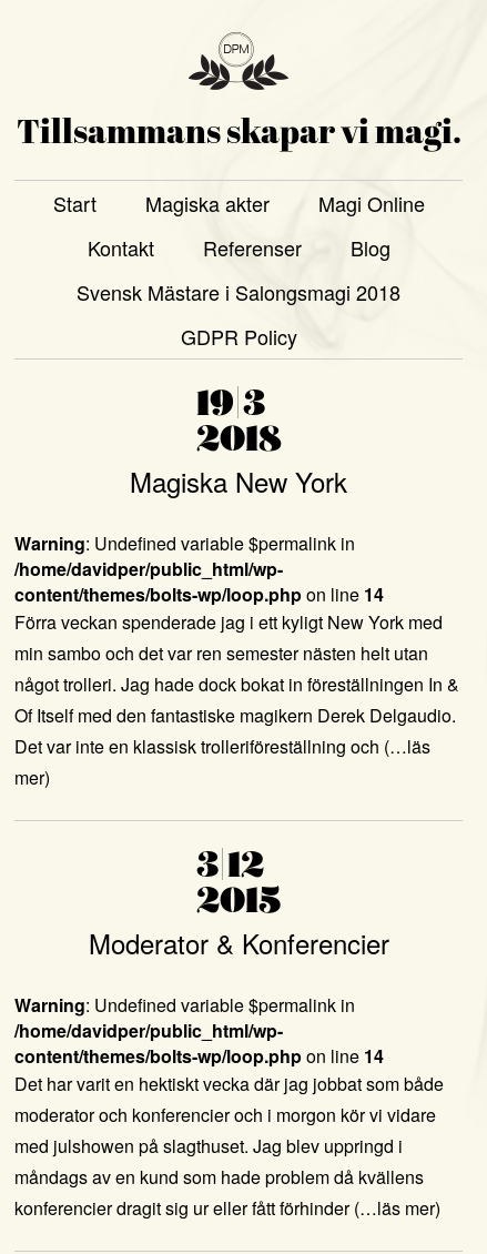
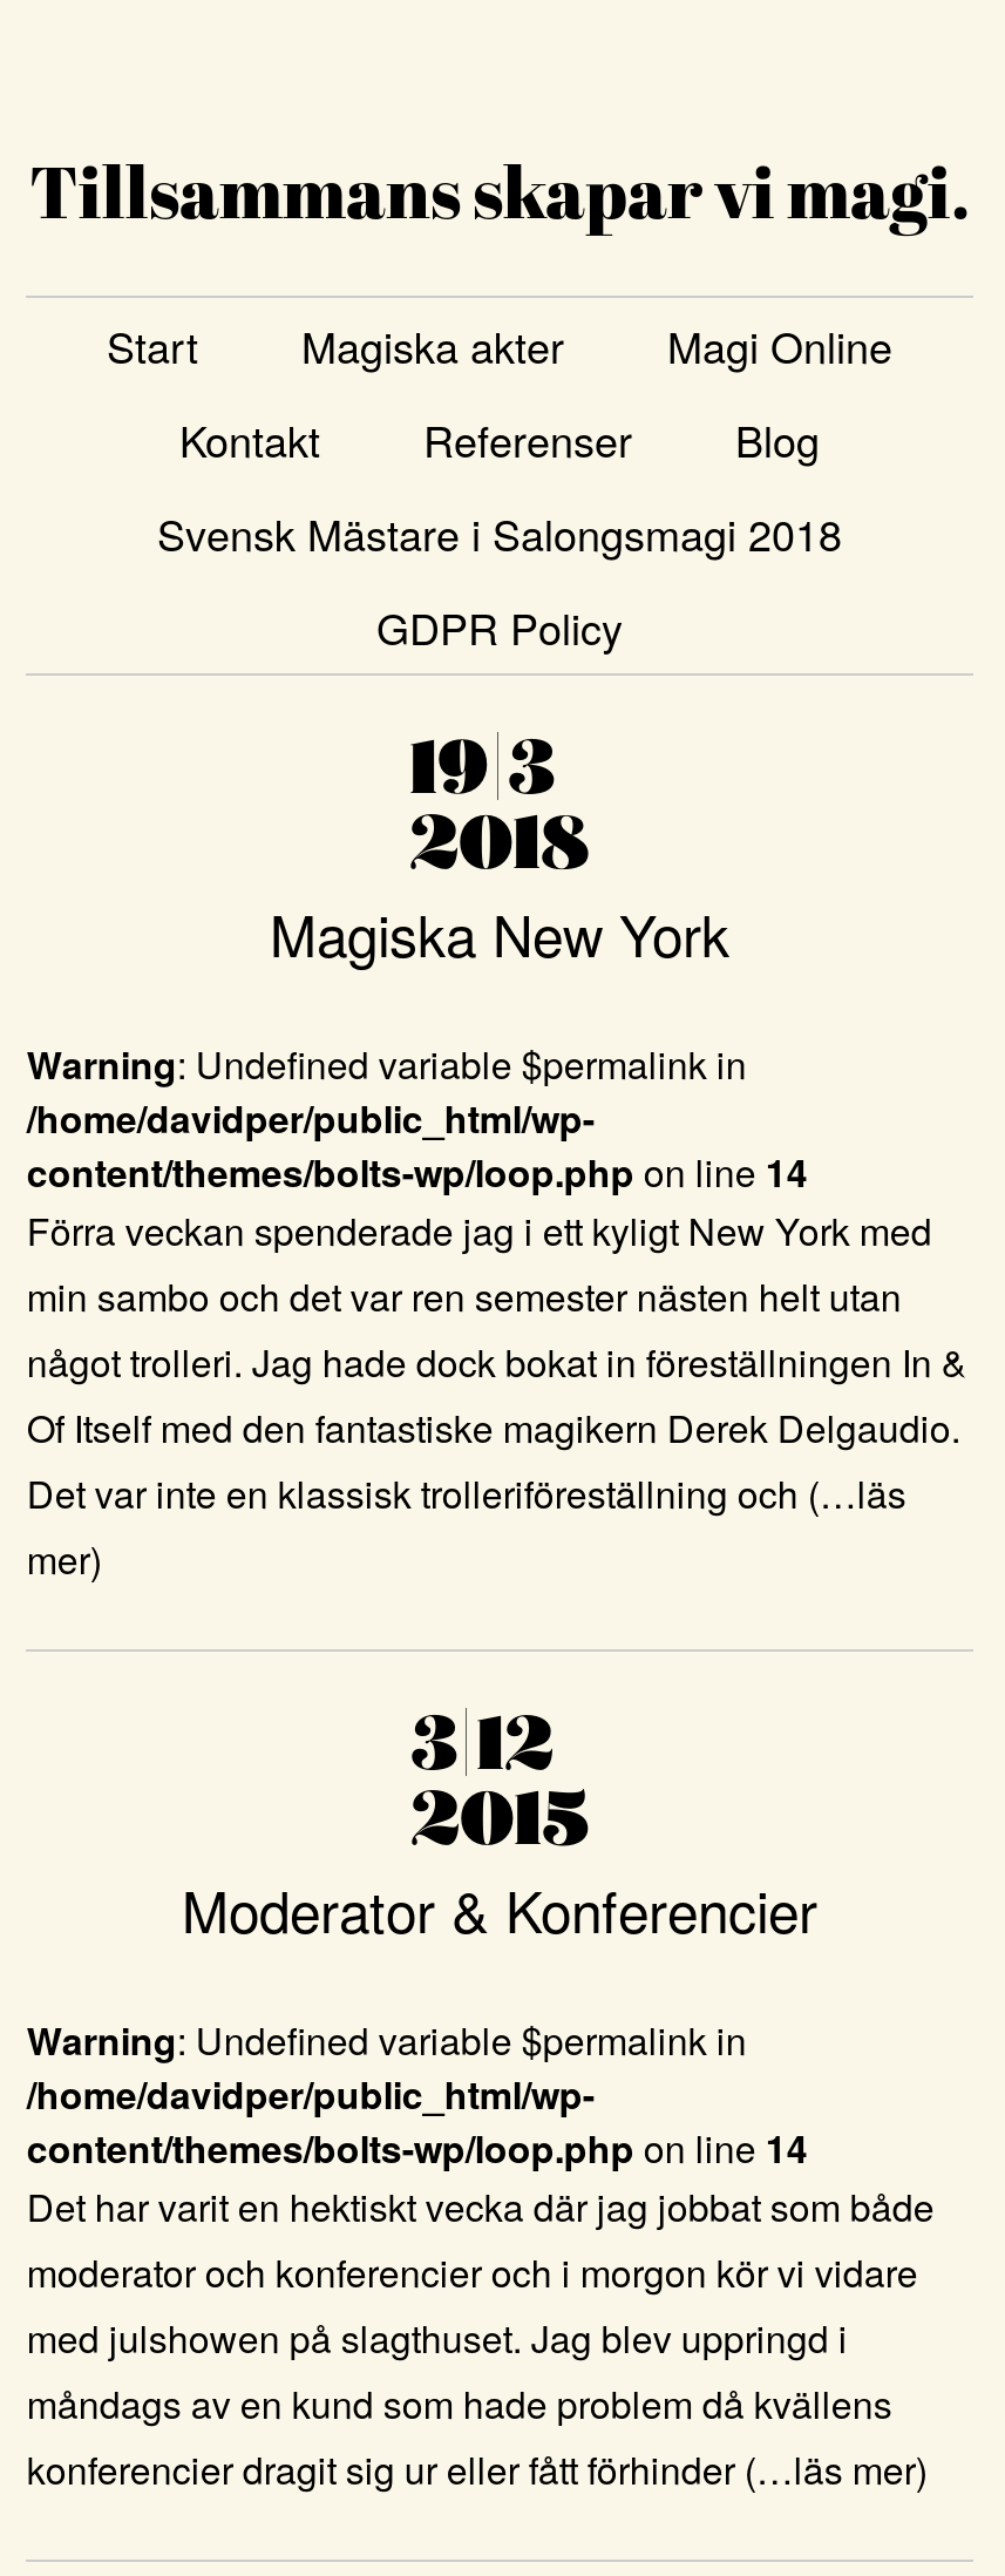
[187,31,290,91] [image] -> none

